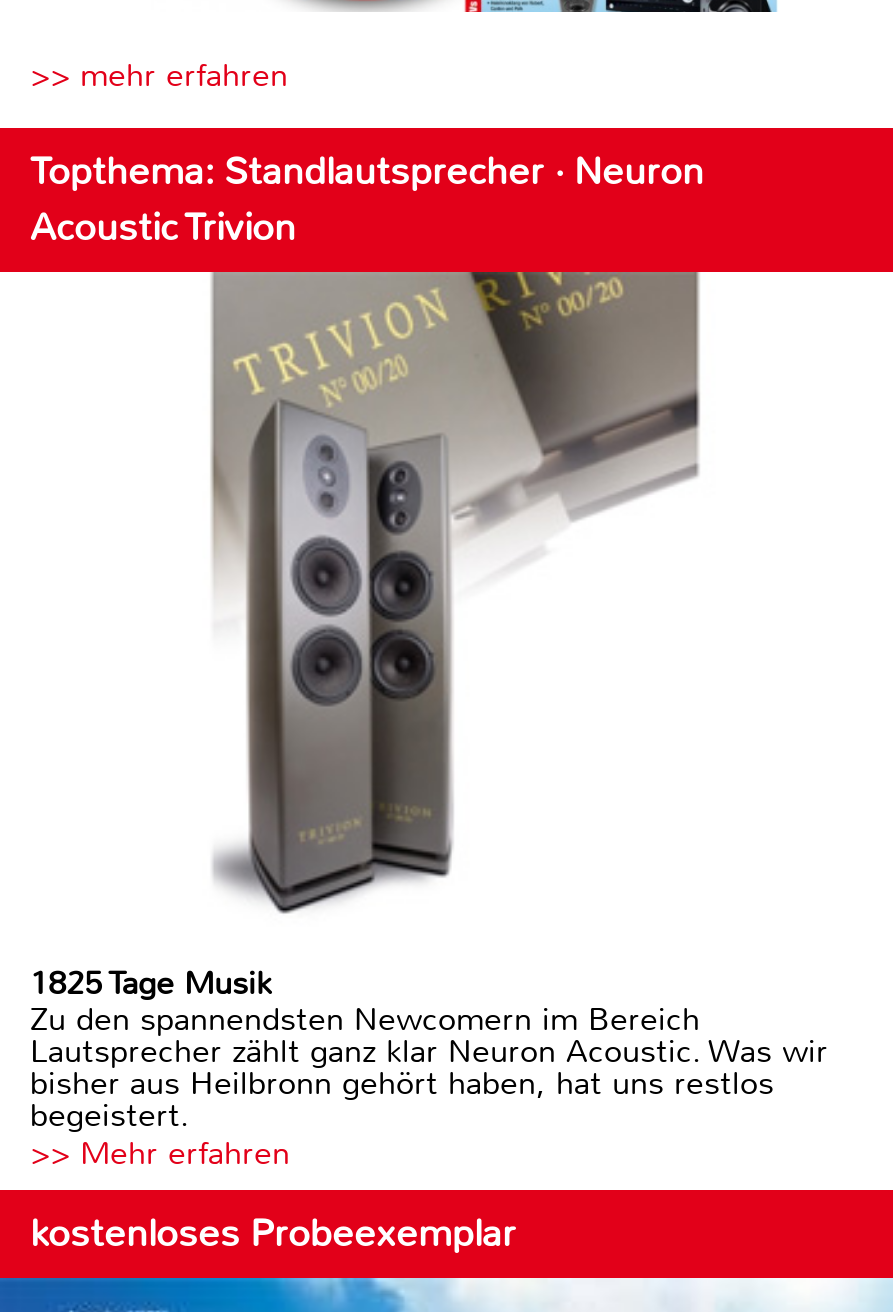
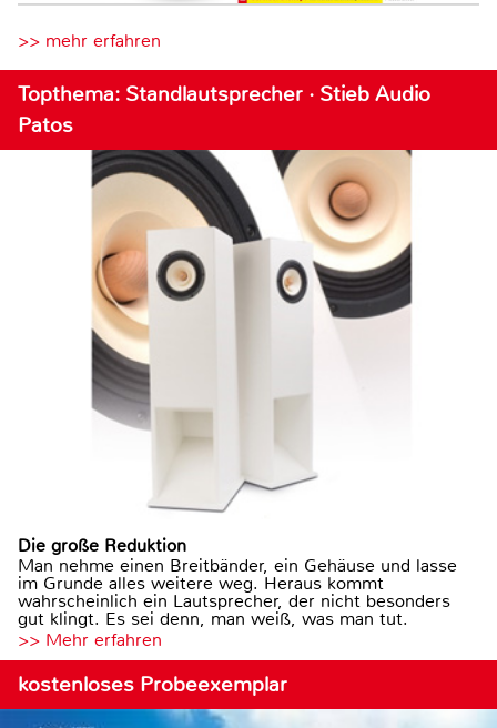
[30,145,704,251] Topthema: Standlautsprecher · Neuron | Acoustic Trivion -> [18,80,430,139] Topthema: Standlautsprecher · Stieb Audio | Patos
[30,270,828,1136] [image] | 1825 Tage Musik | Zu den spannendsten Newcomern im Bereich | Lautsprecher zählt ganz klar Neuron Acoustic. Was wir | bisher aus Heilbronn gehört haben, hat uns restlos | begeistert. -> [18,149,457,631] [image] | Die große Reduktion | Man nehme einen Breitbänder, ein Gehäuse und lasse | im Grunde alles weitere weg. Heraus kommt | wahrscheinlich ein Lautsprecher, der nicht besonders | gut klingt. Es sei denn, man weiß, was man tut.

